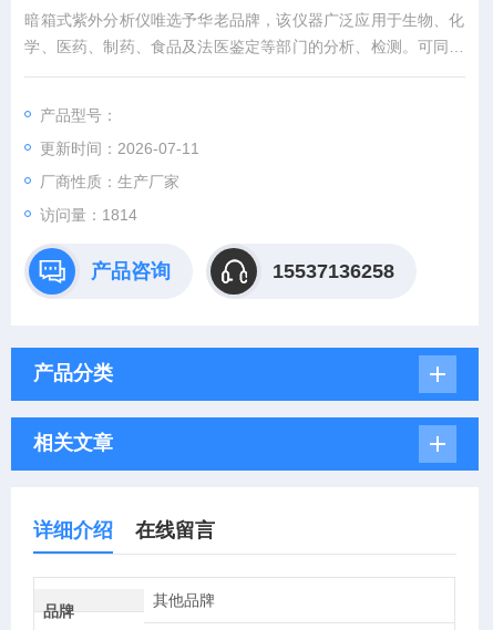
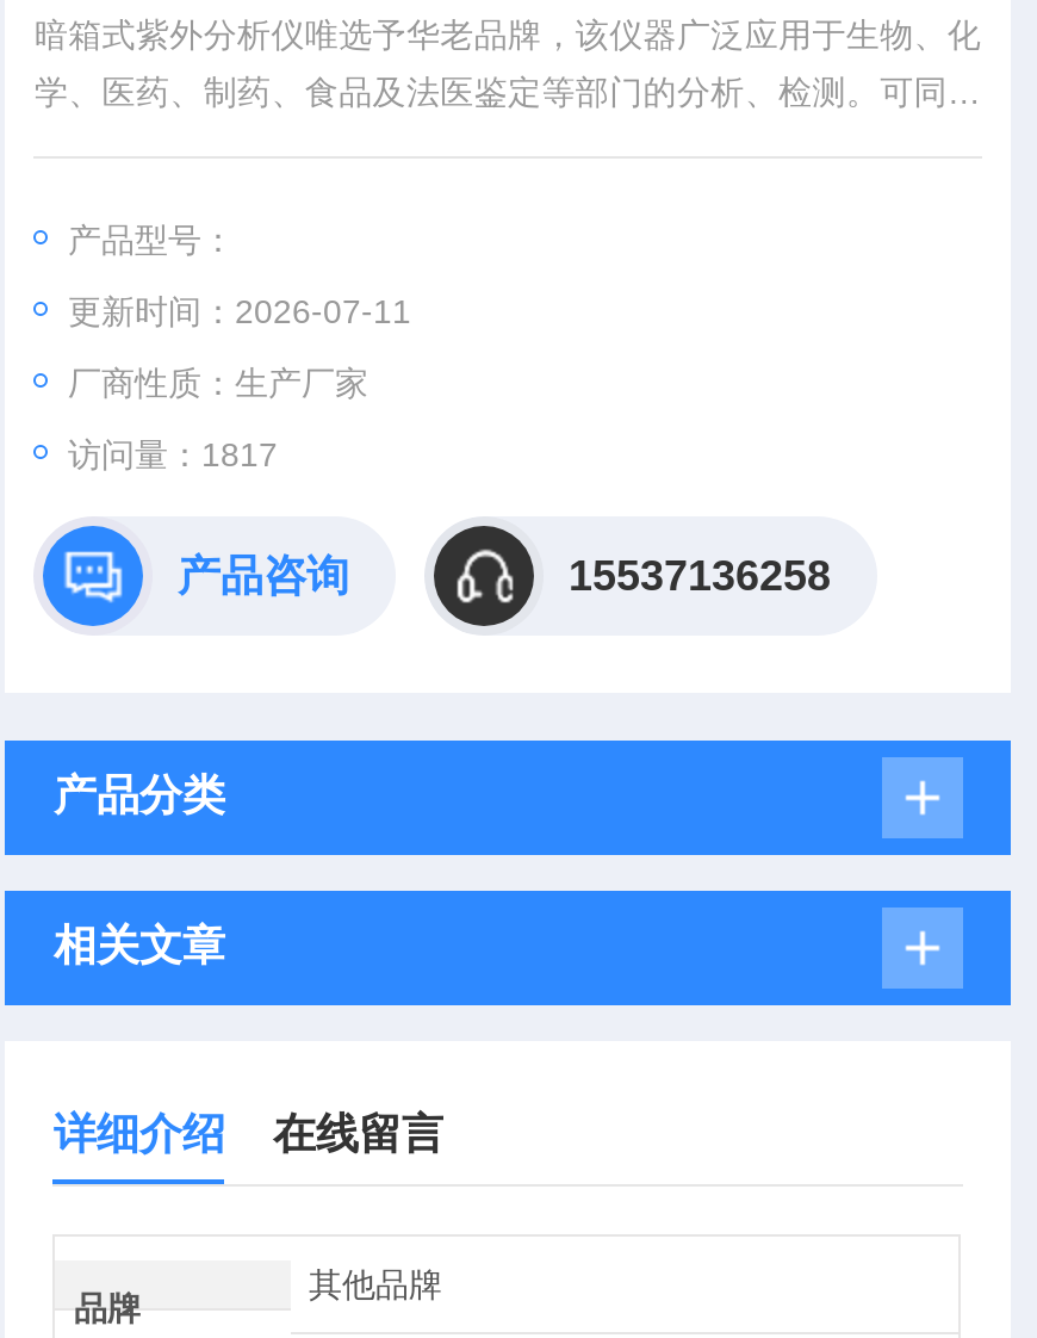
[40,206,138,224] 访问量：1814 -> [68,435,277,473] 访问量：1817

